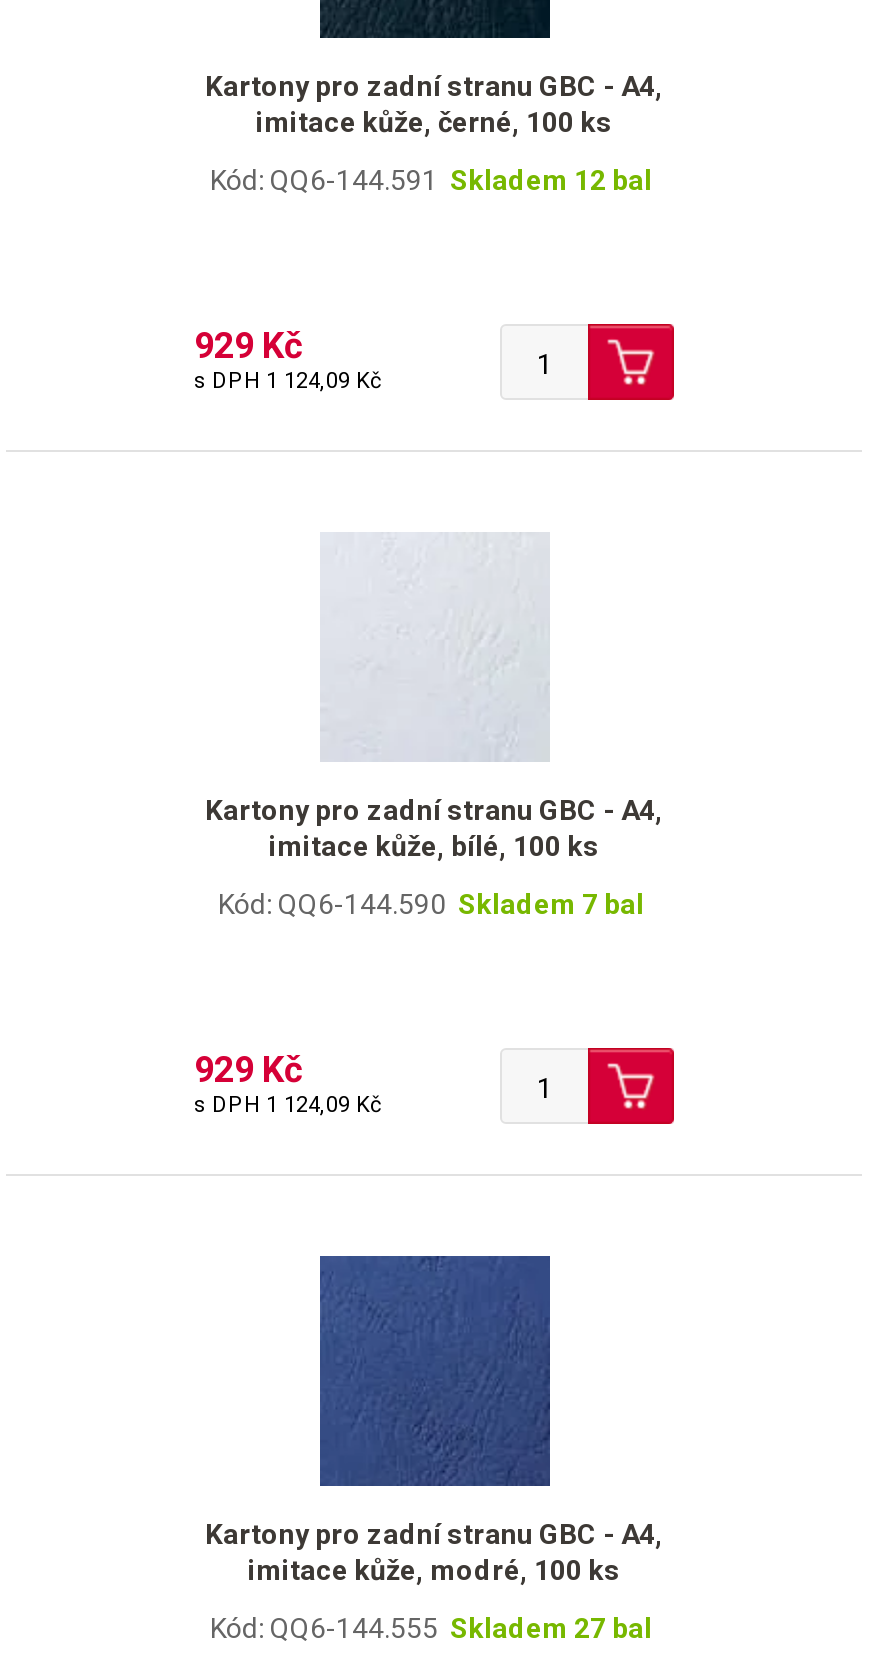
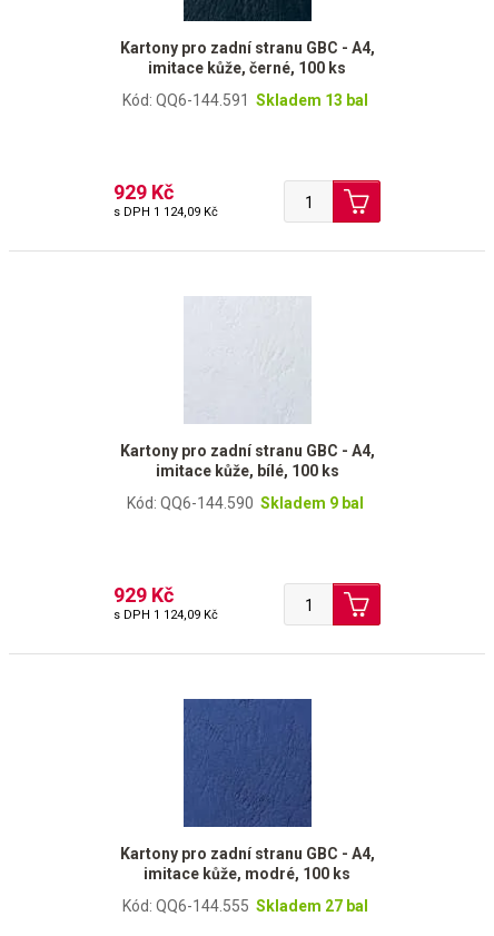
[210,164,652,196] Kód: QQ6-144.591 Skladem 12 bal -> [122,91,368,109] Kód: QQ6-144.591 Skladem 13 bal
[218,888,644,920] Kód: QQ6-144.590 Skladem 7 bal -> [127,494,364,512] Kód: QQ6-144.590 Skladem 9 bal

